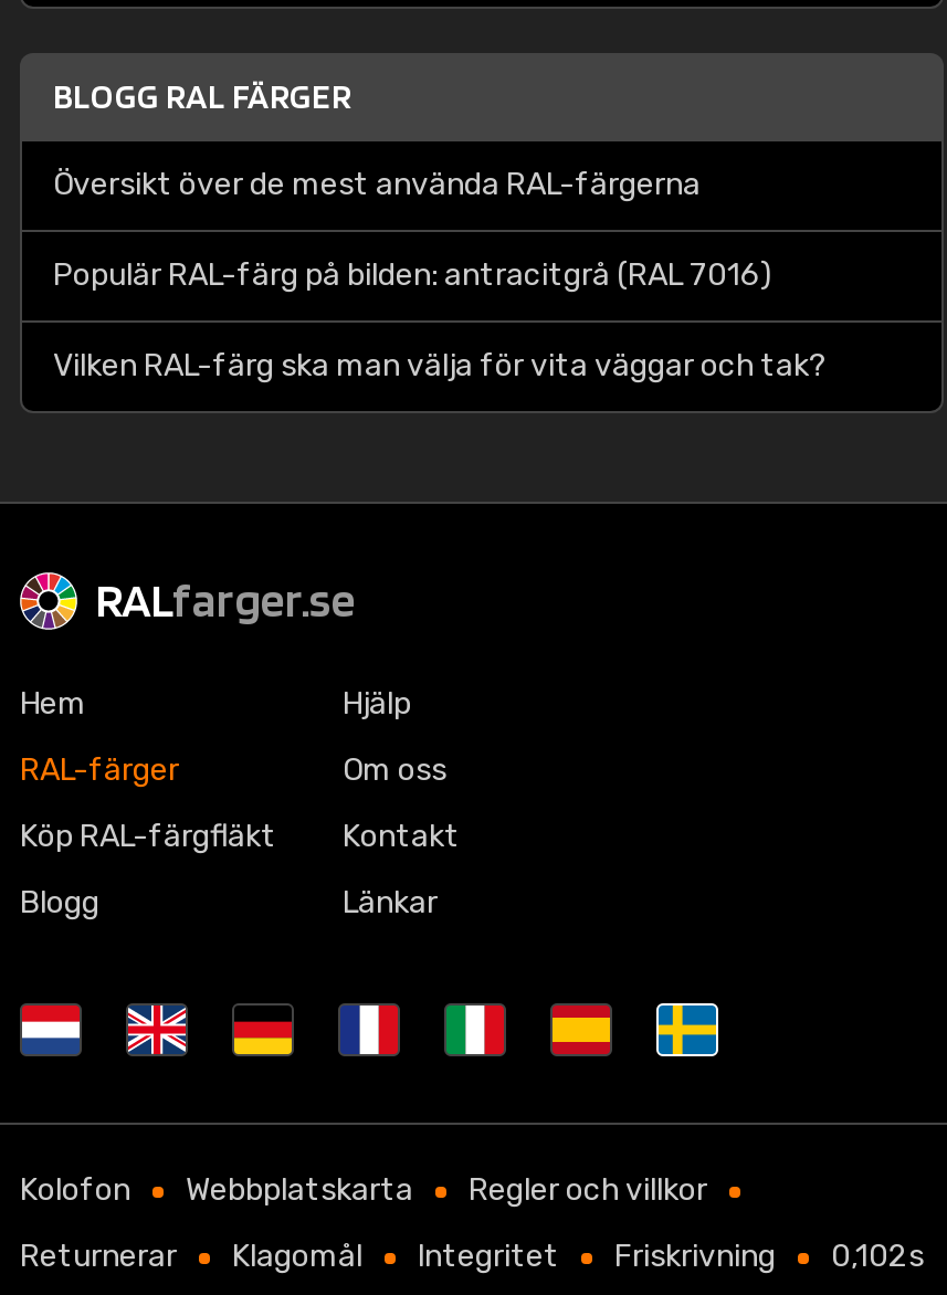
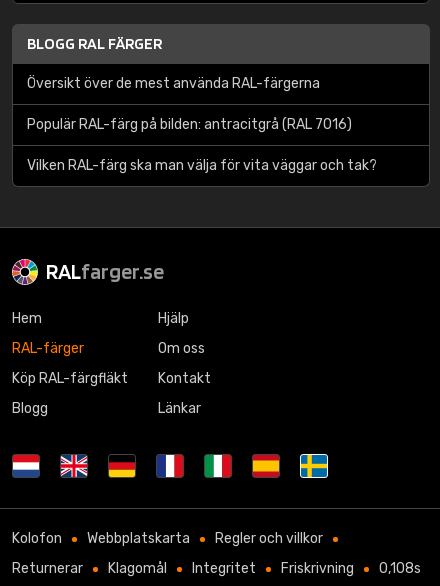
[20,1238,924,1275] Returnerar Klagomål Integritet Friskrivning 0,102s -> [12,560,421,577] Returnerar Klagomål Integritet Friskrivning 0,108s

